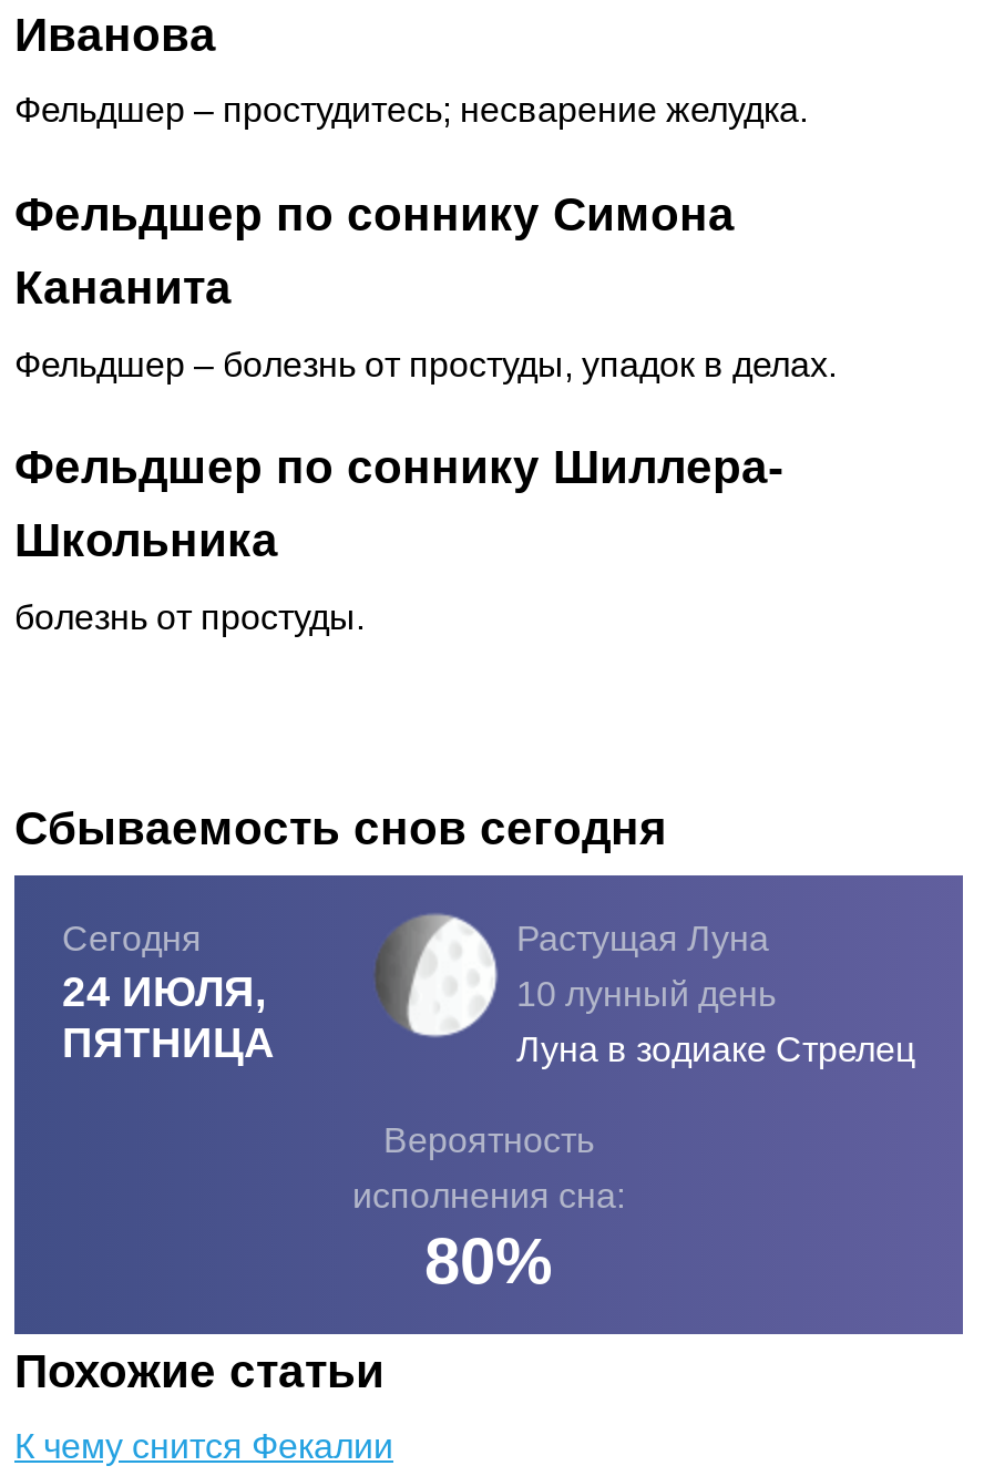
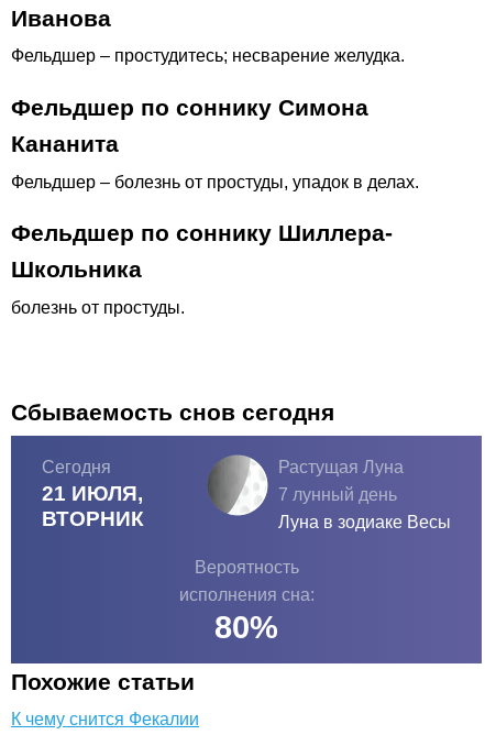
[373,913,776,1039] [image] | 10 лунный день -> [190,454,397,517] [image] | 7 лунный день
[62,968,275,1065] 24 ИЮЛЯ, | ПЯТНИЦА -> [42,482,144,530] 21 ИЮЛЯ, | ВТОРНИК
[516,1030,915,1068] Луна в зодиаке Стрелец -> [278,512,451,531] Луна в зодиаке Весы

